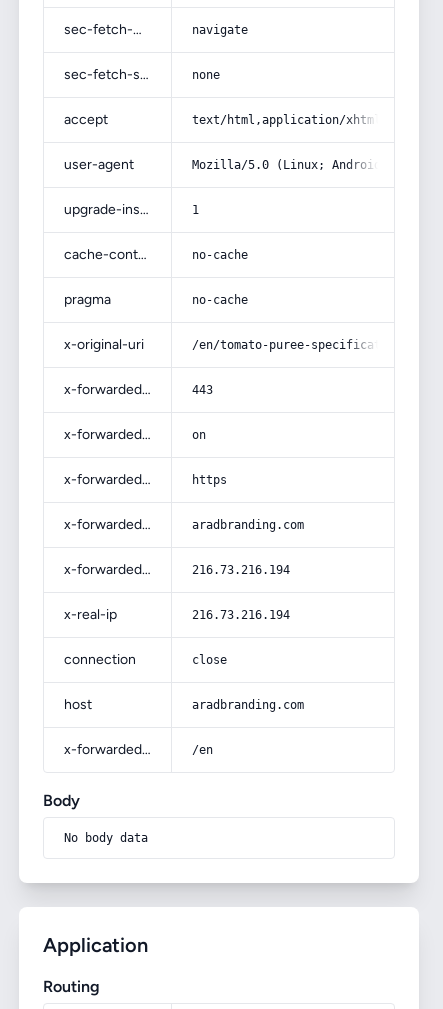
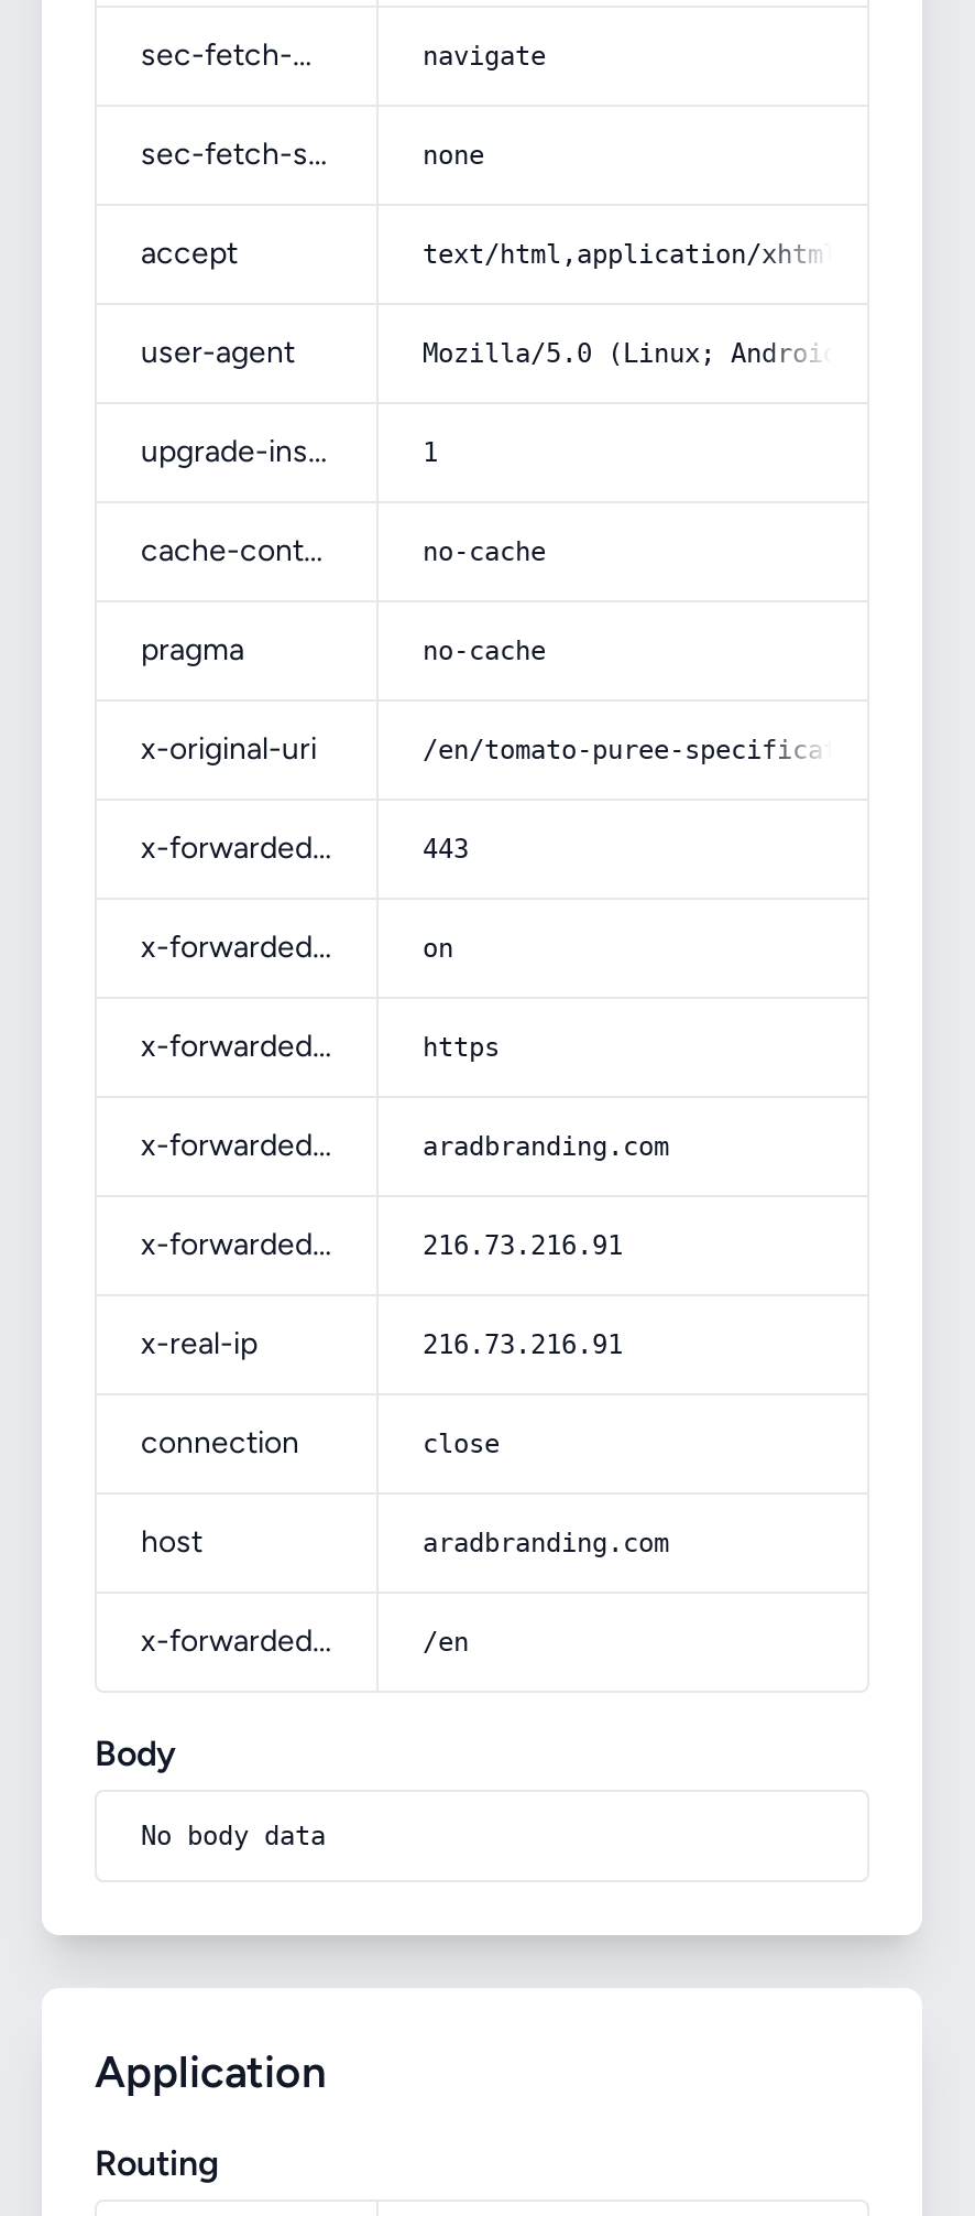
[192,563,290,577] 216.73.216.194 -> [423,1230,623,1261] 216.73.216.91
[192,608,290,622] 216.73.216.194 -> [423,1329,623,1360] 216.73.216.91

